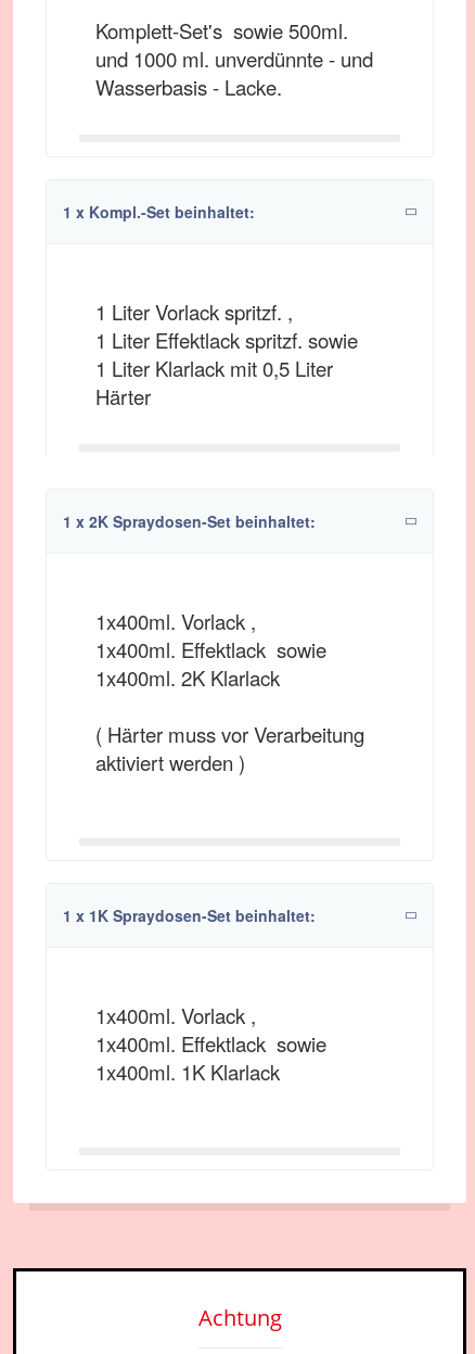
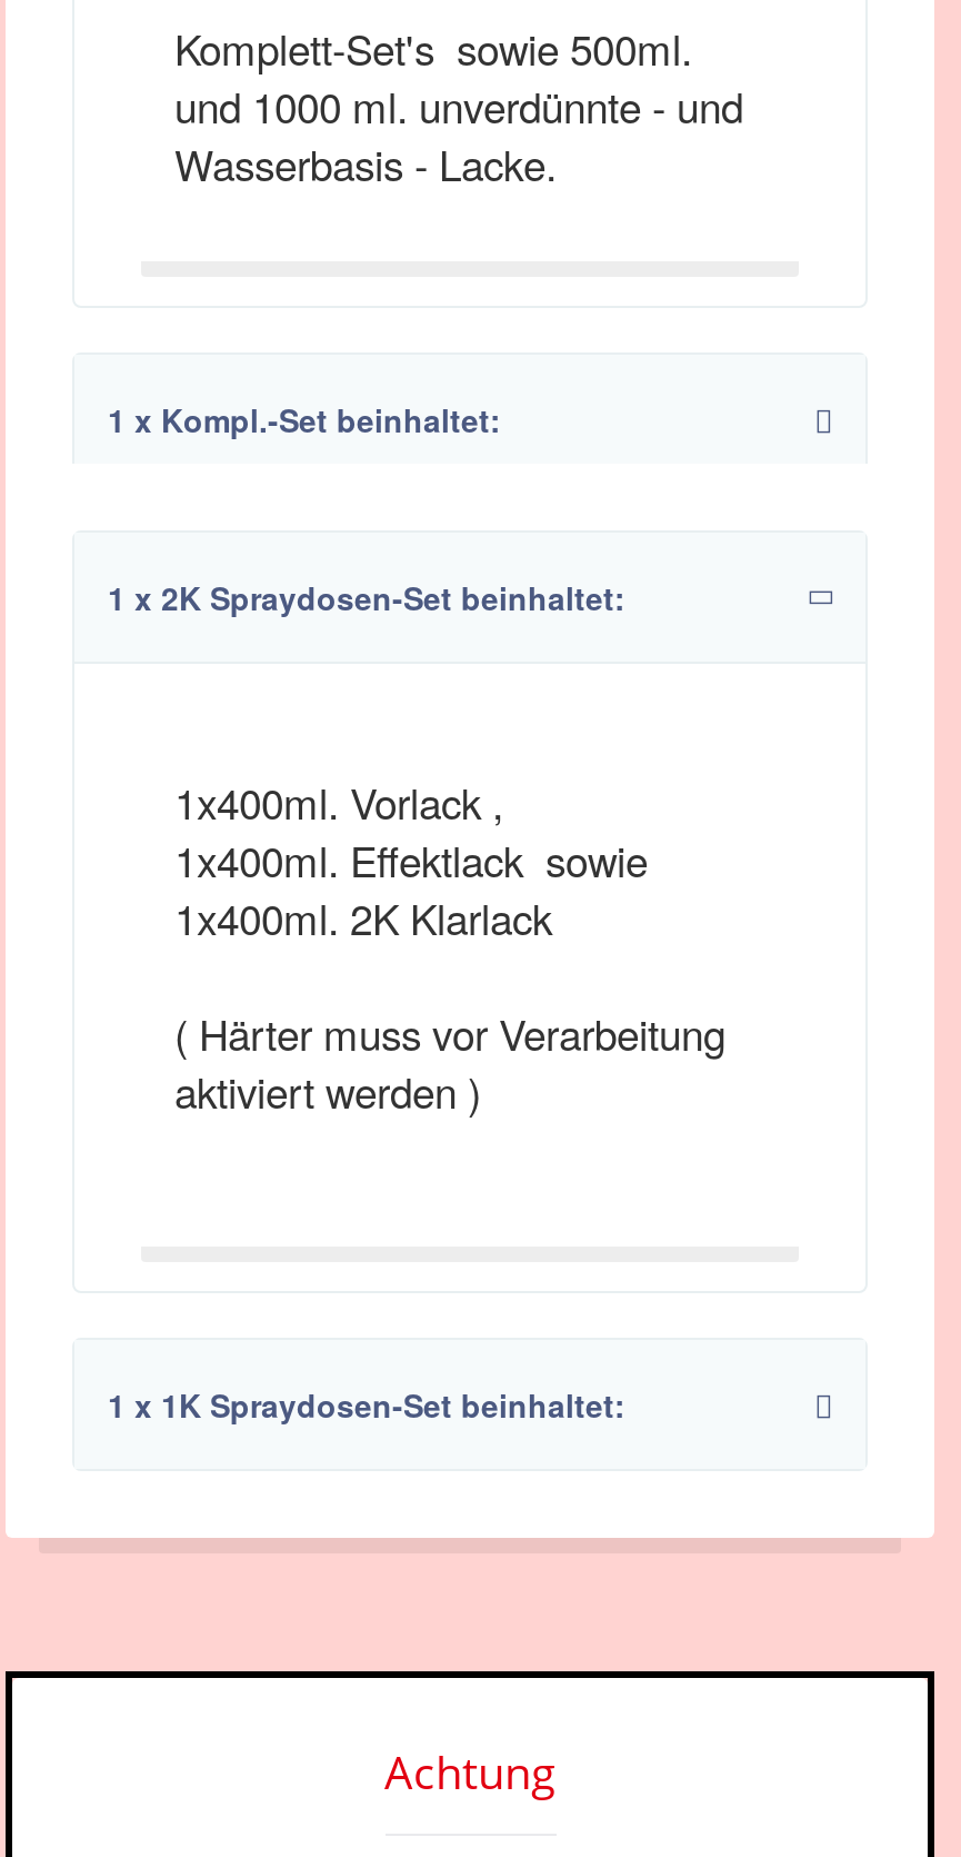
[95,298,358,410] 1 Liter Vorlack spritzf. , | 1 Liter Effektlack spritzf. sowie | 1 Liter Klarlack mit 0,5 Liter | Härter -> none
[95,1001,326,1086] 1x400ml. Vorlack , | 1x400ml. Effektlack sowie | 1x400ml. 1K Klarlack -> none

